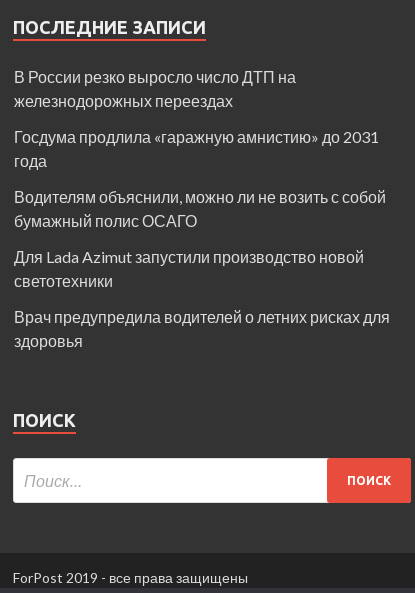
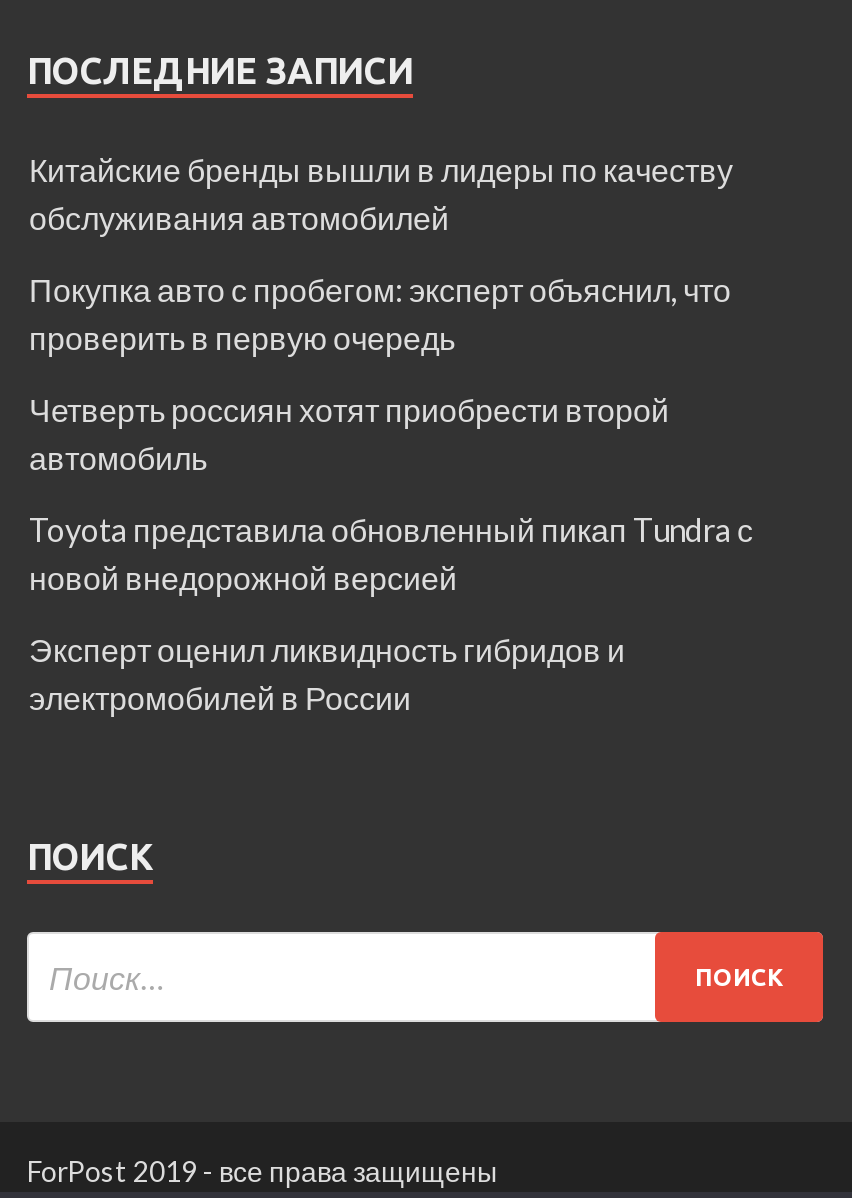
[14,67,296,110] В России резко выросло число ДТП на | железнодорожных переездах -> [29,151,733,237] Китайские бренды вышли в лидеры по качеству | обслуживания автомобилей
[14,127,379,170] Госдума продлила «гаражную амнистию» до 2031 | года -> [29,271,731,357] Покупка авто с пробегом: эксперт объяснил, что | проверить в первую очередь
[14,187,386,230] Водителям объяснили, можно ли не возить с собой | бумажный полис ОСАГО -> [29,391,669,477] Четверть россиян хотят приобрести второй | автомобиль
[14,247,364,290] Для Lada Azimut запустили производство новой | светотехники -> [29,511,753,597] Toyota представила обновленный пикап Tundra с | новой внедорожной версией
[14,307,390,350] Врач предупредила водителей о летних рисках для | здоровья -> [29,631,625,717] Эксперт оценил ликвидность гибридов и | электромобилей в России

